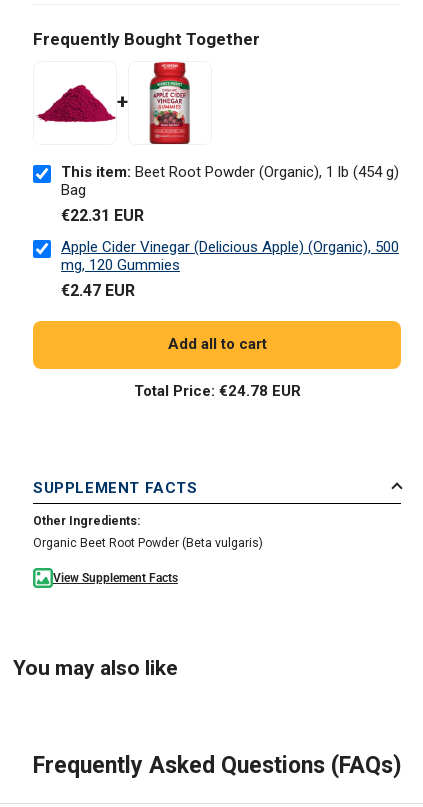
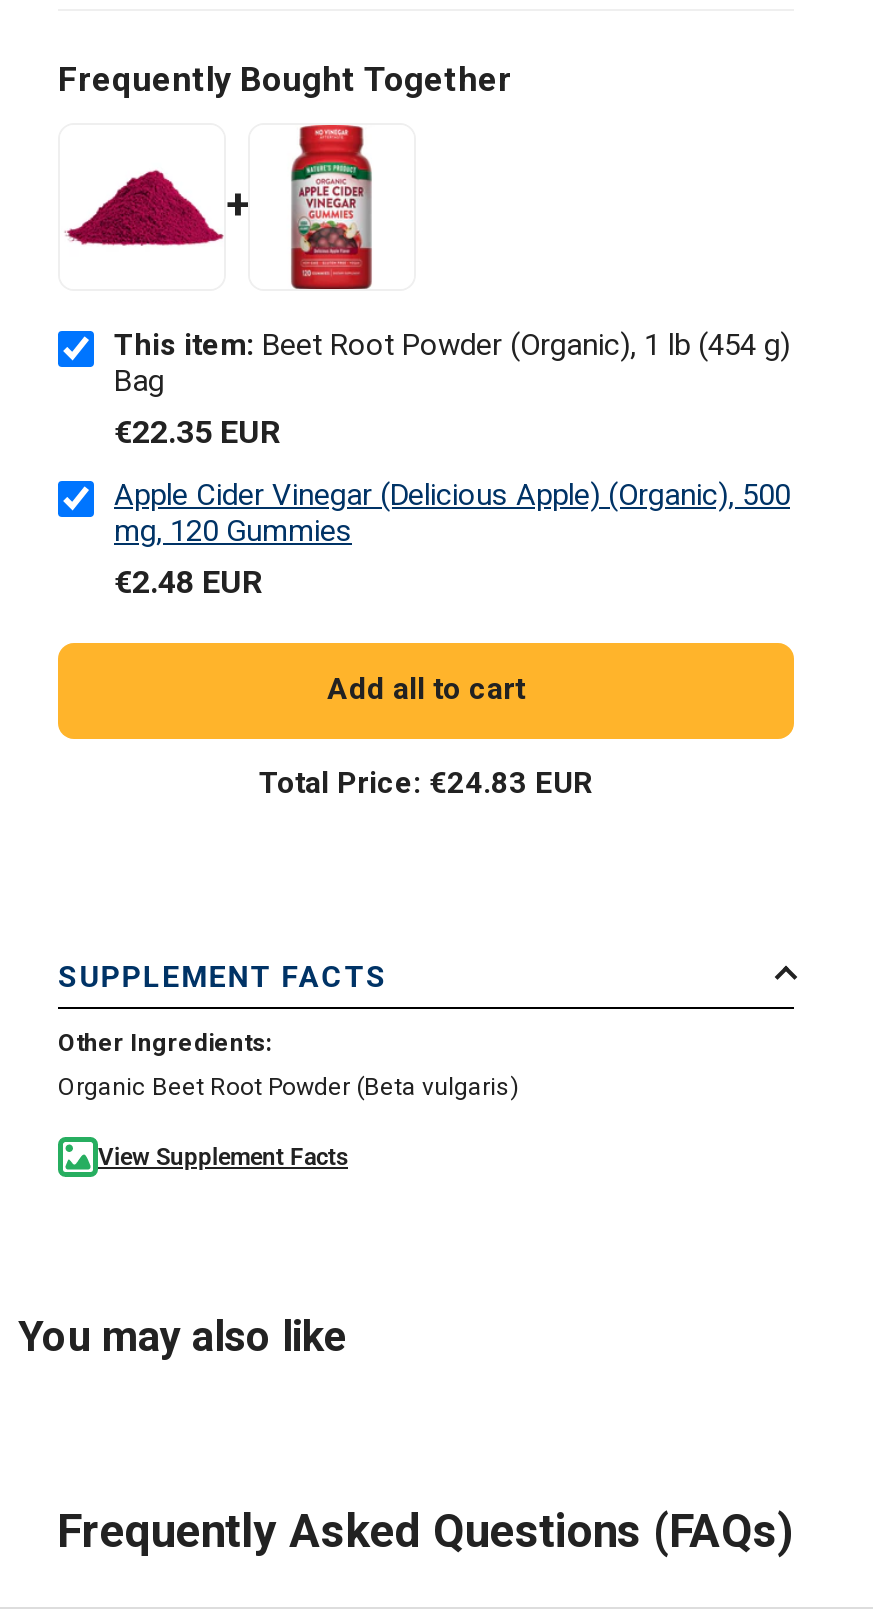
[61,206,144,225] €22.31 EUR -> [114,412,280,450] €22.35 EUR
[61,281,135,300] €2.47 EUR -> [114,562,262,600] €2.48 EUR
[133,382,300,400] Total Price: €24.78 EUR -> [259,764,593,800] Total Price: €24.83 EUR

